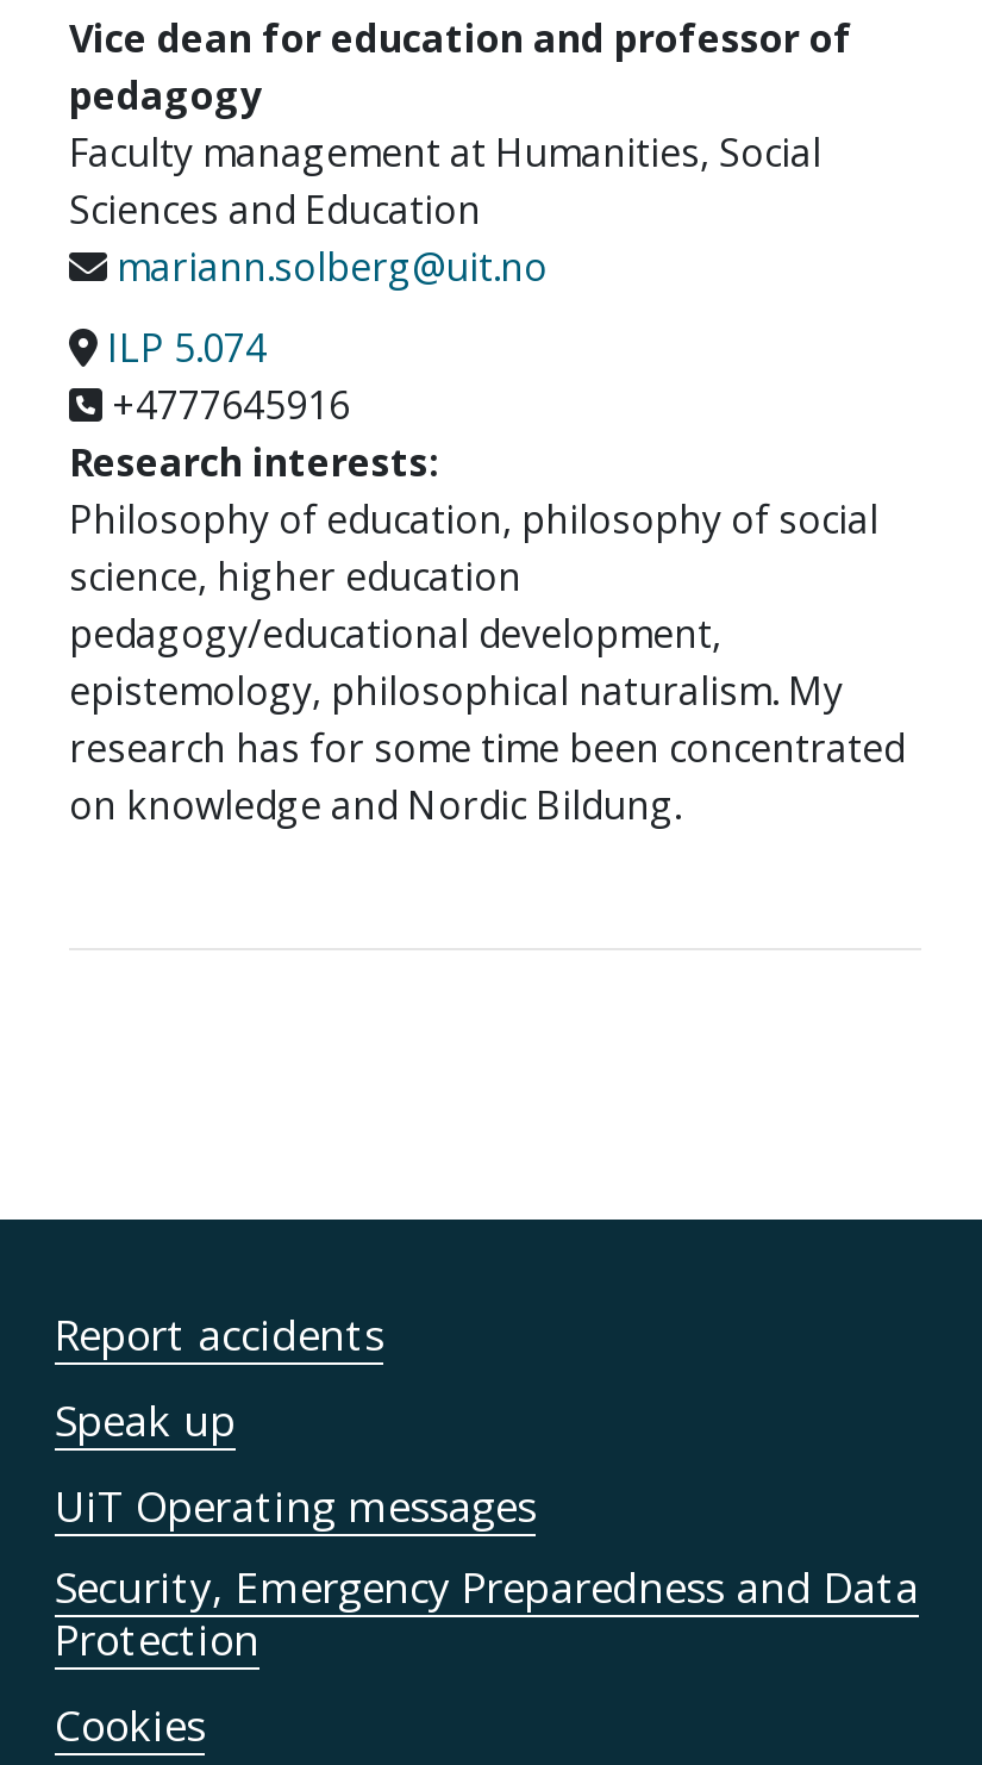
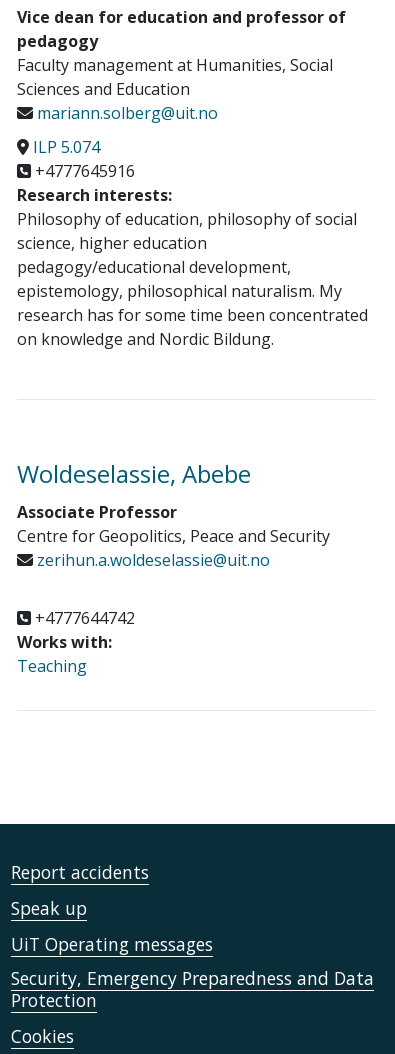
none -> [17,457,330,677] Woldeselassie, Abebe | Associate Professor | Centre for Geopolitics, Peace and Security | zerihun.a.woldeselassie@uit.no | +4777644742 | Works with: | Teaching

